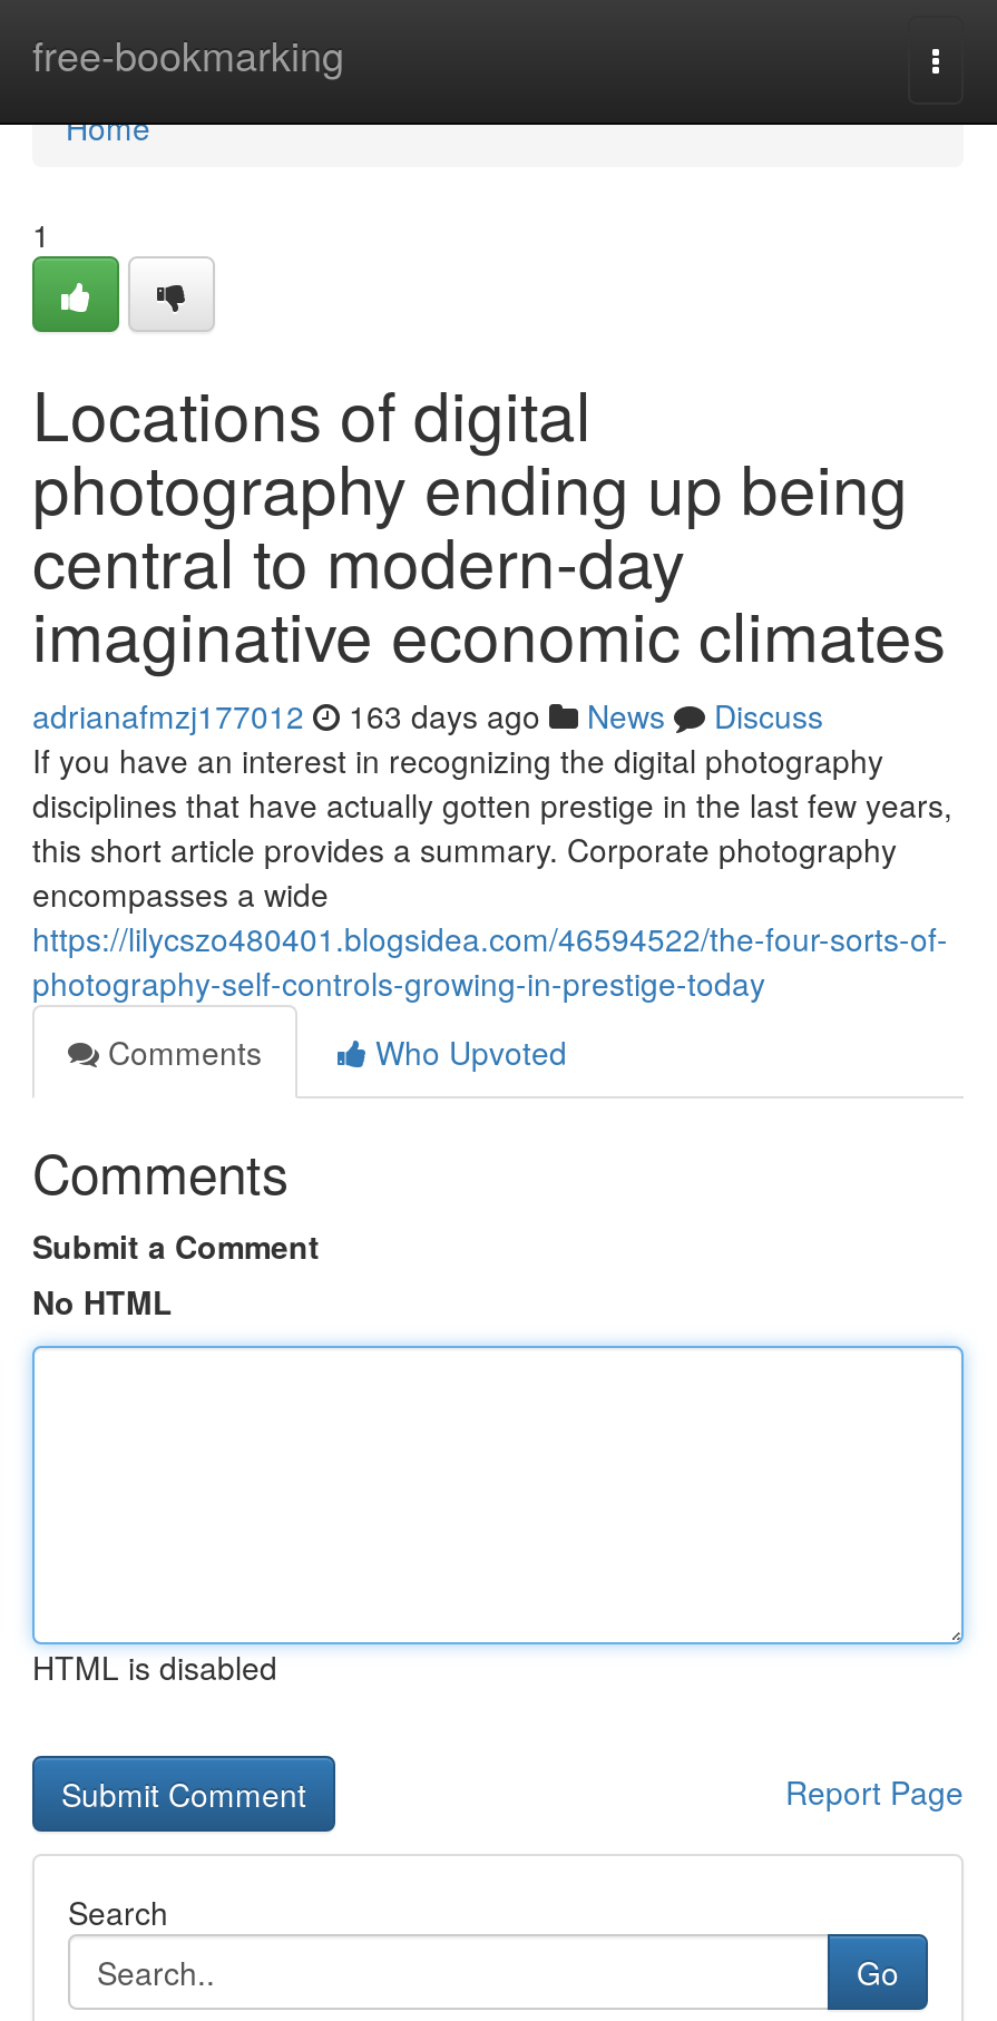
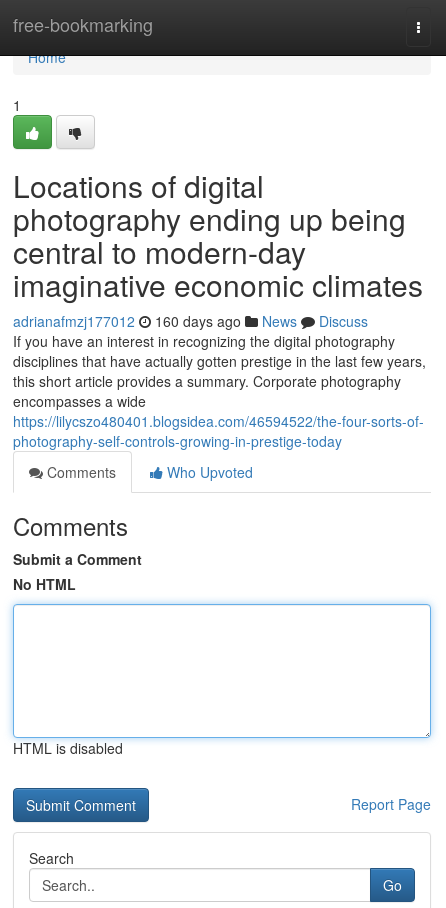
[32,693,823,738] adrianafmzj177012 163 days ago News Discuss -> [13,311,368,331] adrianafmzj177012 160 days ago News Discuss

